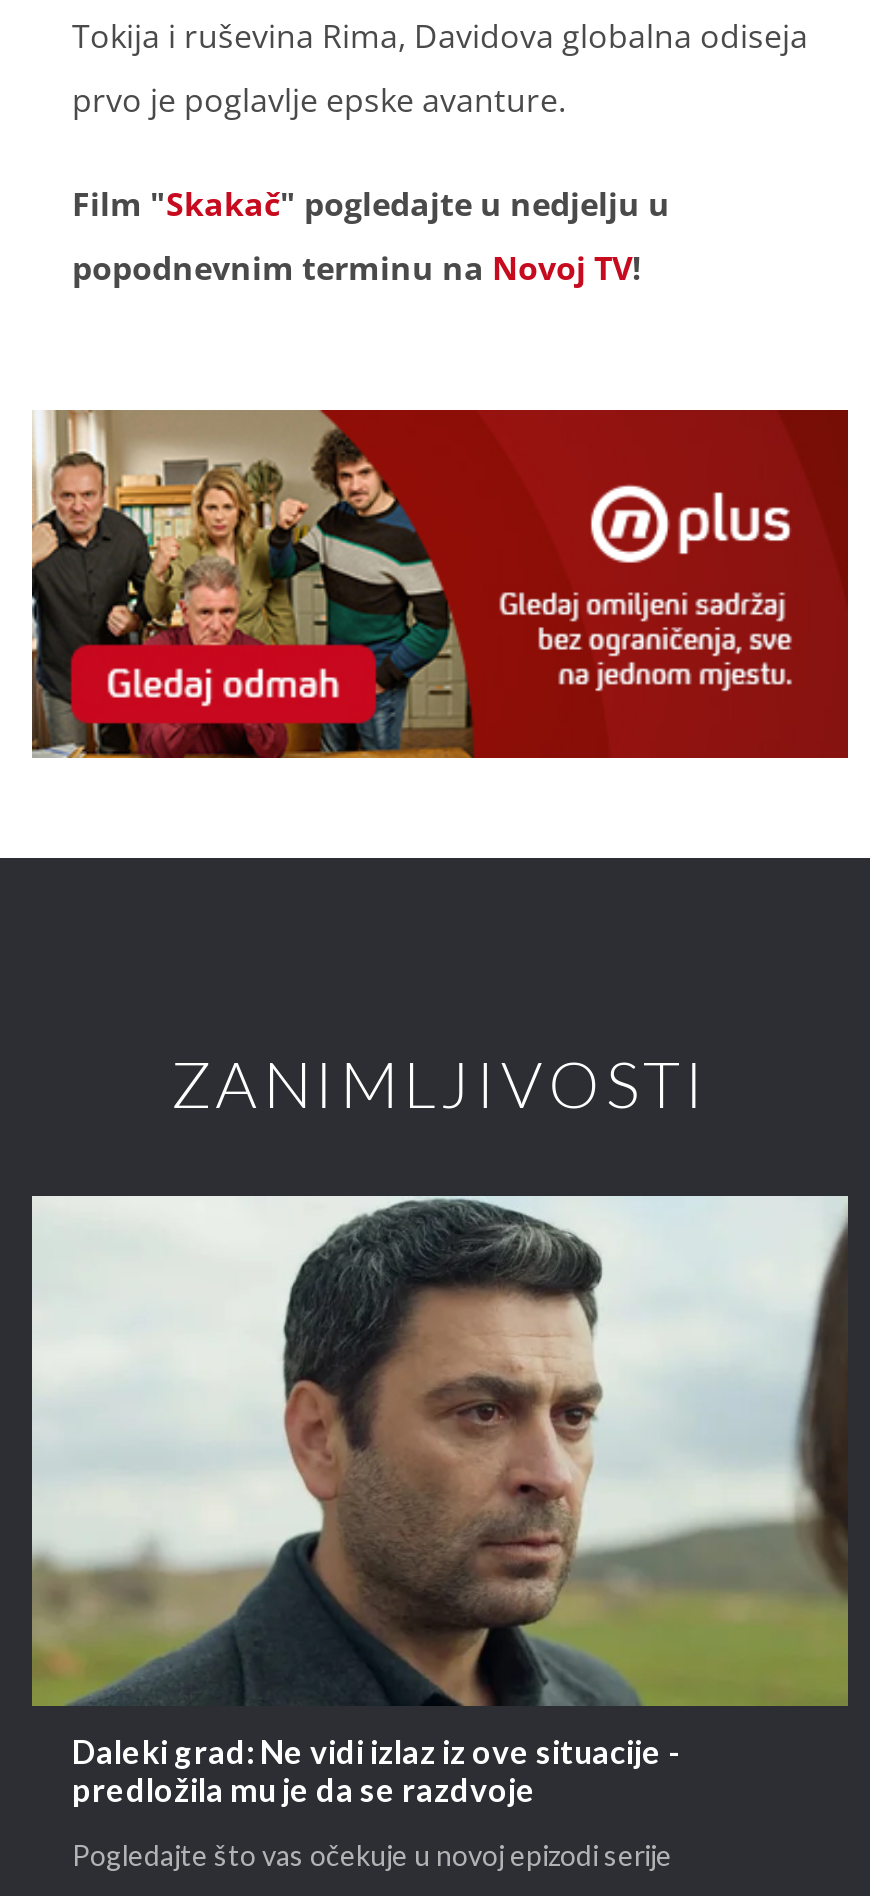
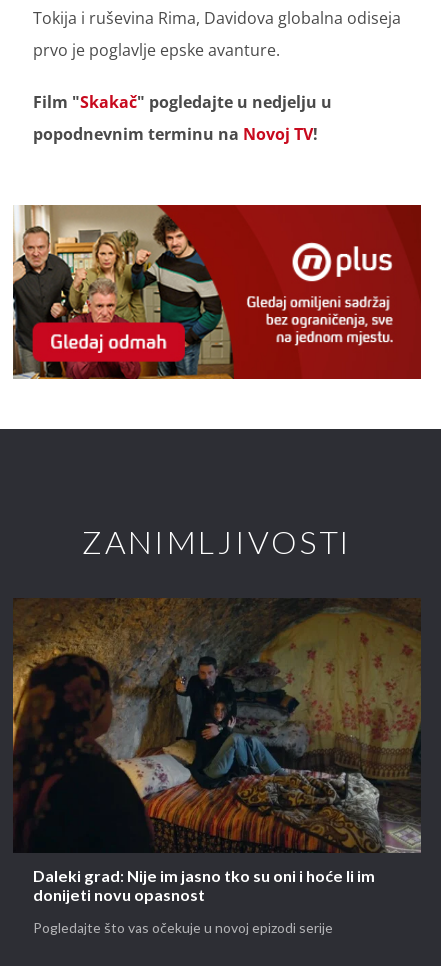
[30,1194,850,1813] [image] | Daleki grad: Ne vidi izlaz iz ove situacije - | predložila mu je da se razdvoje -> [12,598,421,906] [image] | Daleki grad: Nije im jasno tko su oni i hoće li im | donijeti novu opasnost

